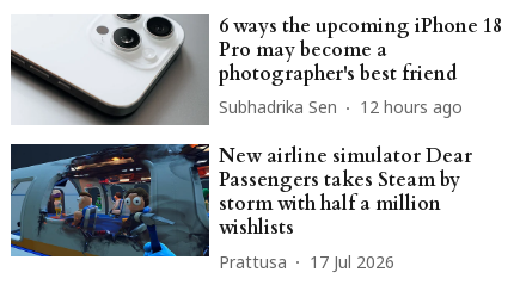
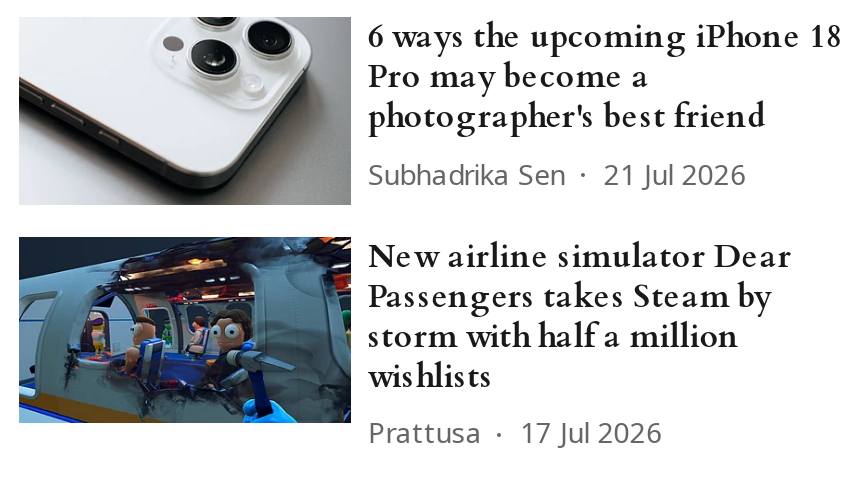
[219,99,463,119] Subhadrika Sen 12 hours ago -> [368,160,746,194] Subhadrika Sen 21 Jul 2026

